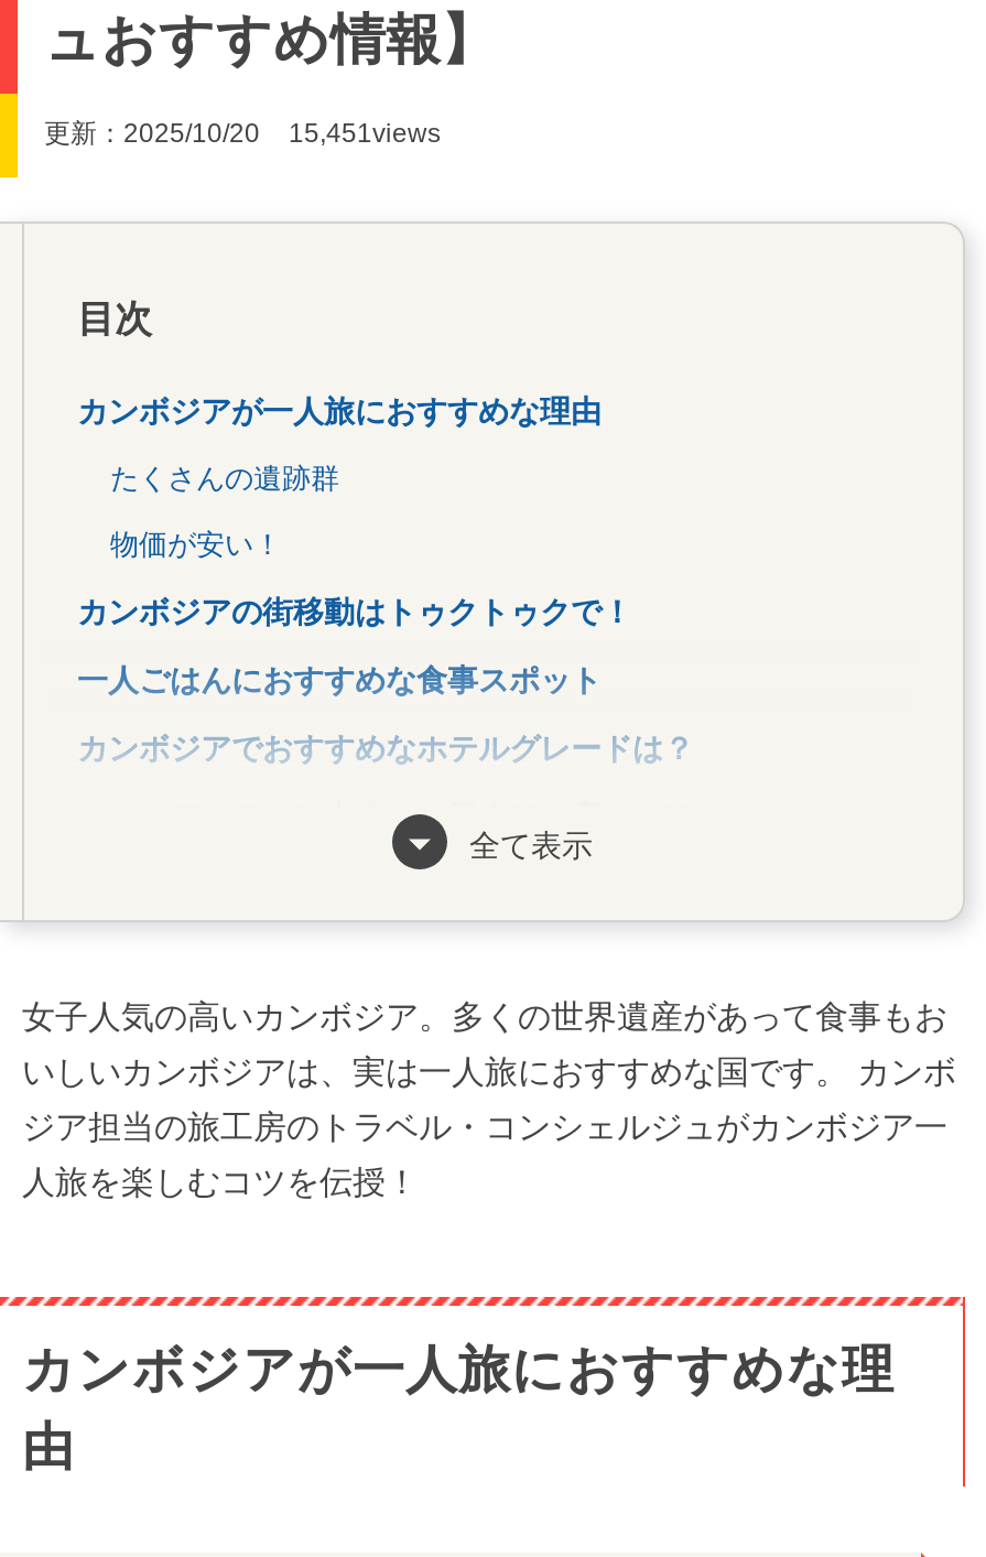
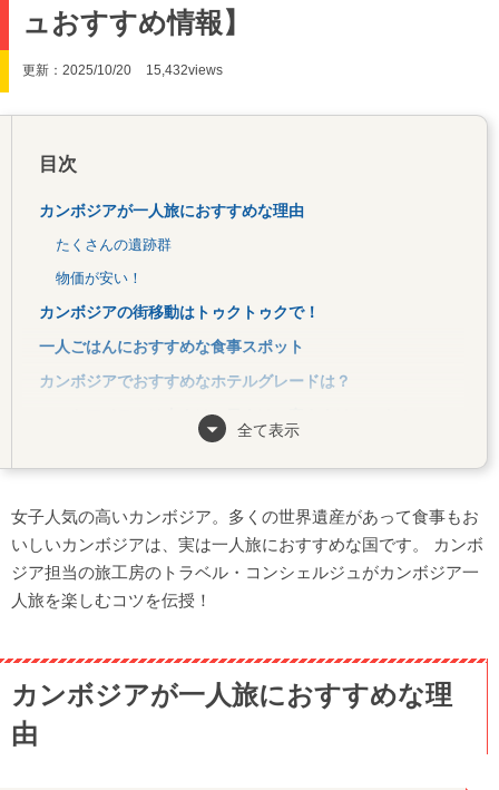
[44,118,441,149] 更新：2025/10/20 15,451views -> [22,62,223,78] 更新：2025/10/20 15,432views

